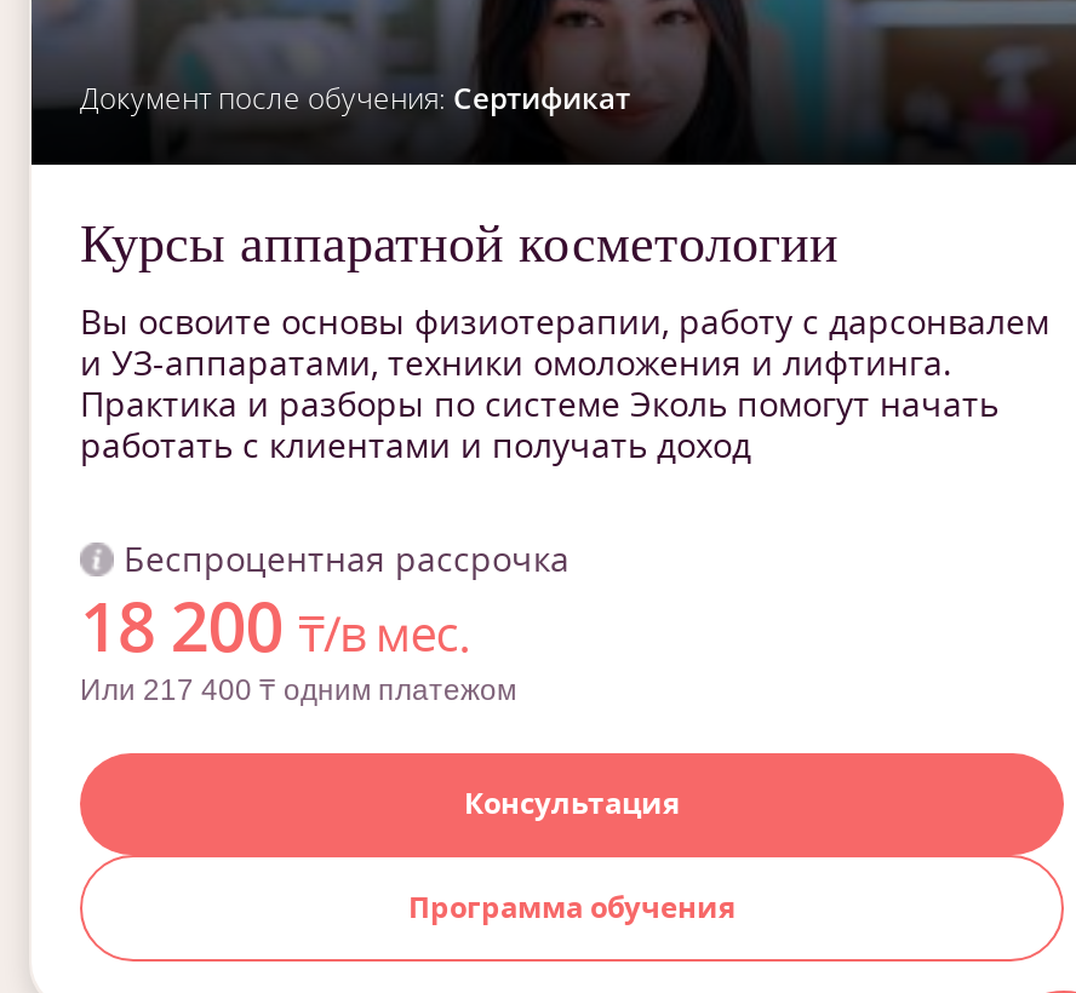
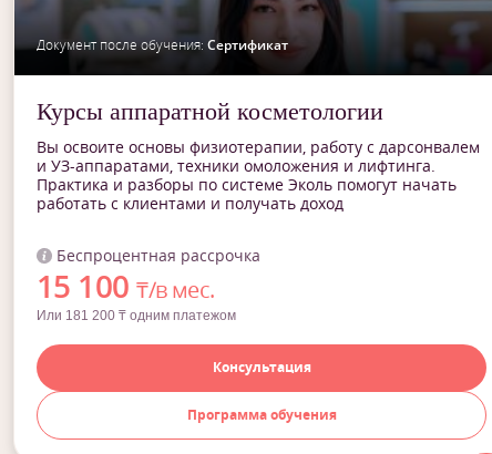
[80,579,469,671] 18 200 ₸/в мес. -> [37,265,215,307] 15 100 ₸/в мес.
[80,673,516,707] Или 217 400 ₸ одним платежом -> [37,308,236,323] Или 181 200 ₸ одним платежом

